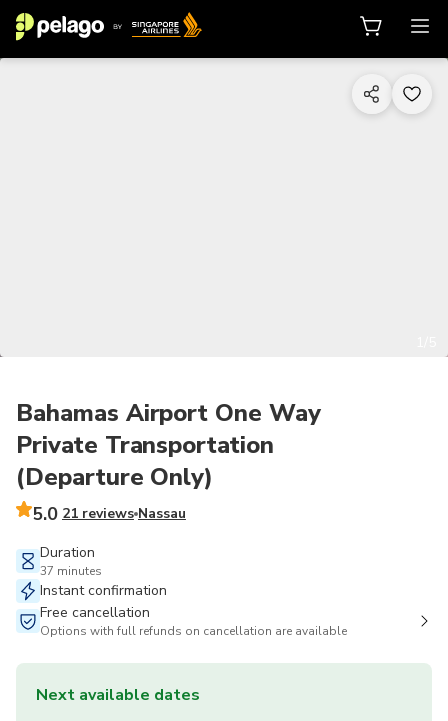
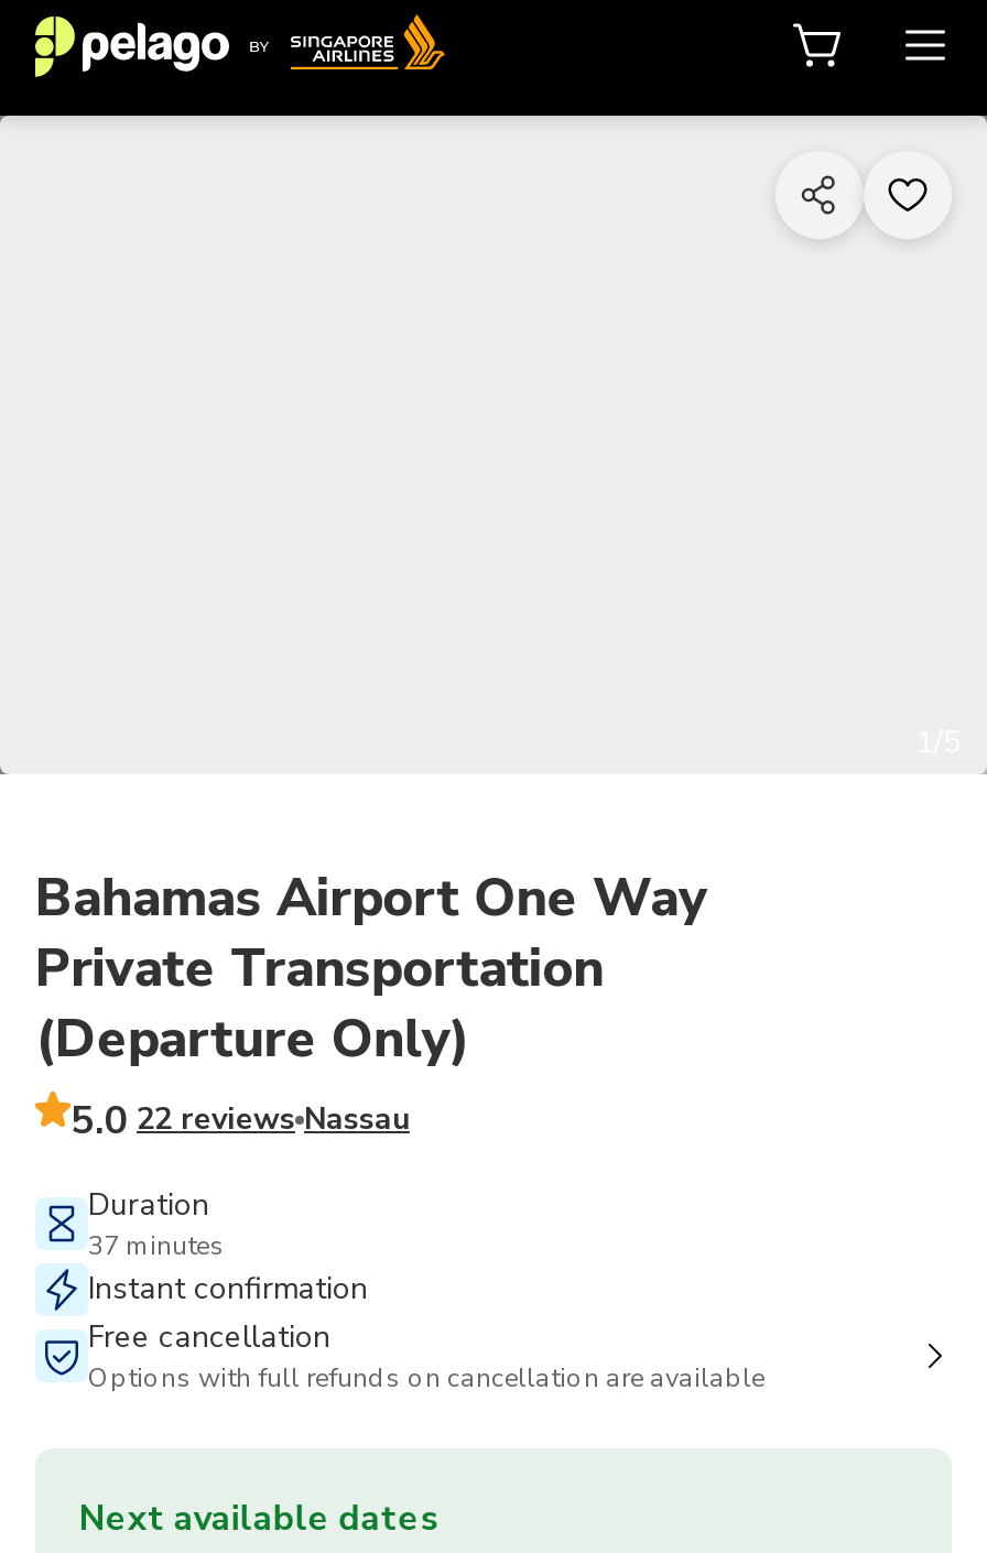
[32,502,186,526] 5.0 21 reviews Nassau -> [70,1093,410,1146] 5.0 22 reviews Nassau

